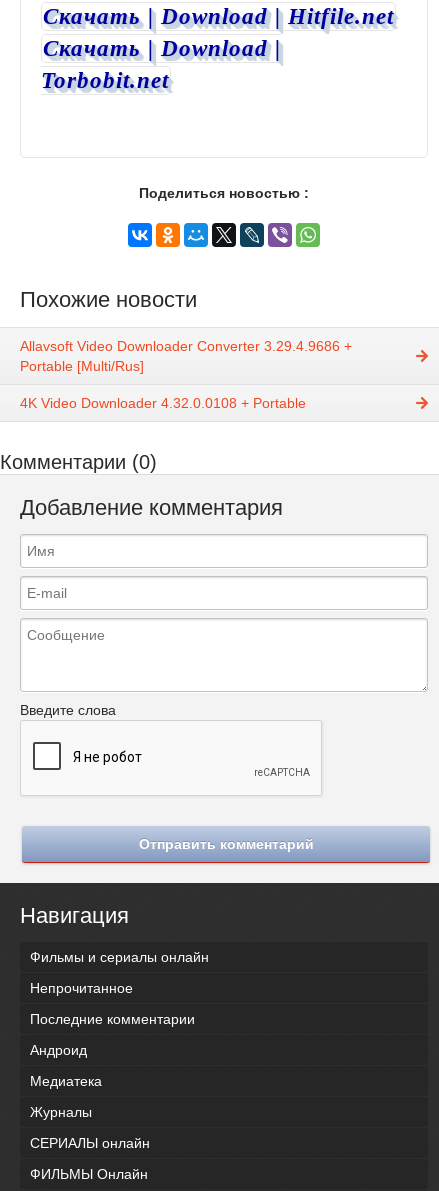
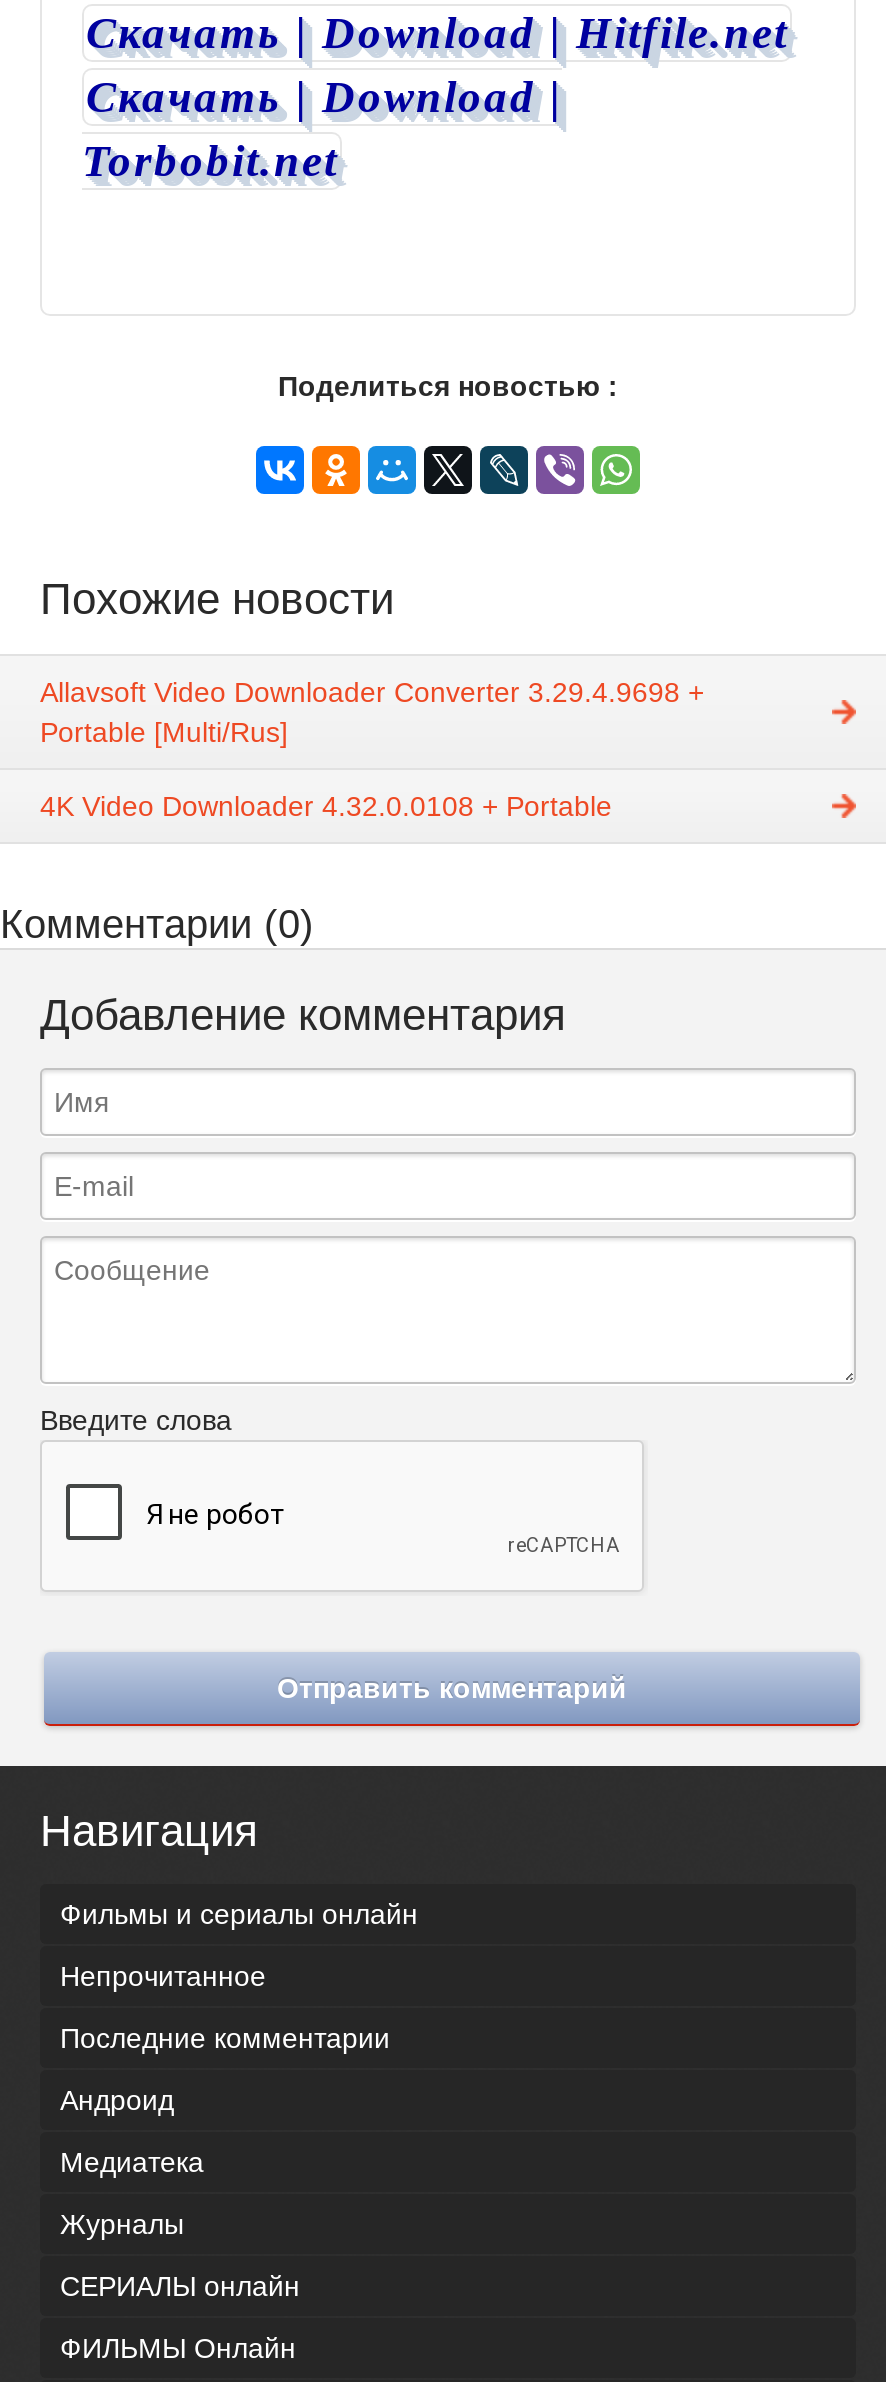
[20,337,352,353] Allavsoft Video Downloader Converter 3.29.4.9686 + -> [40,675,704,707] Allavsoft Video Downloader Converter 3.29.4.9698 +

